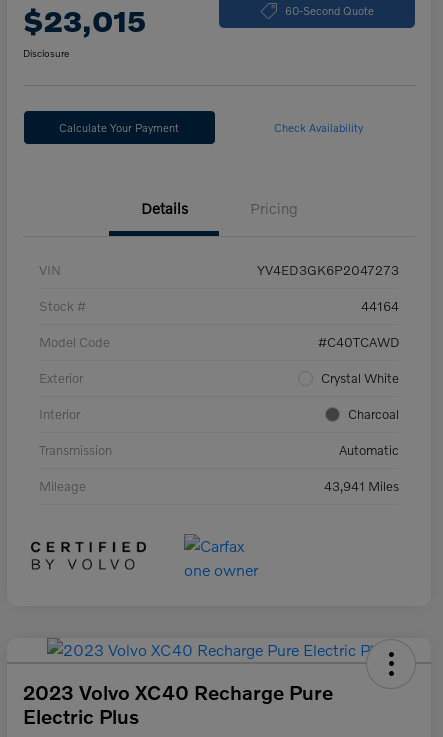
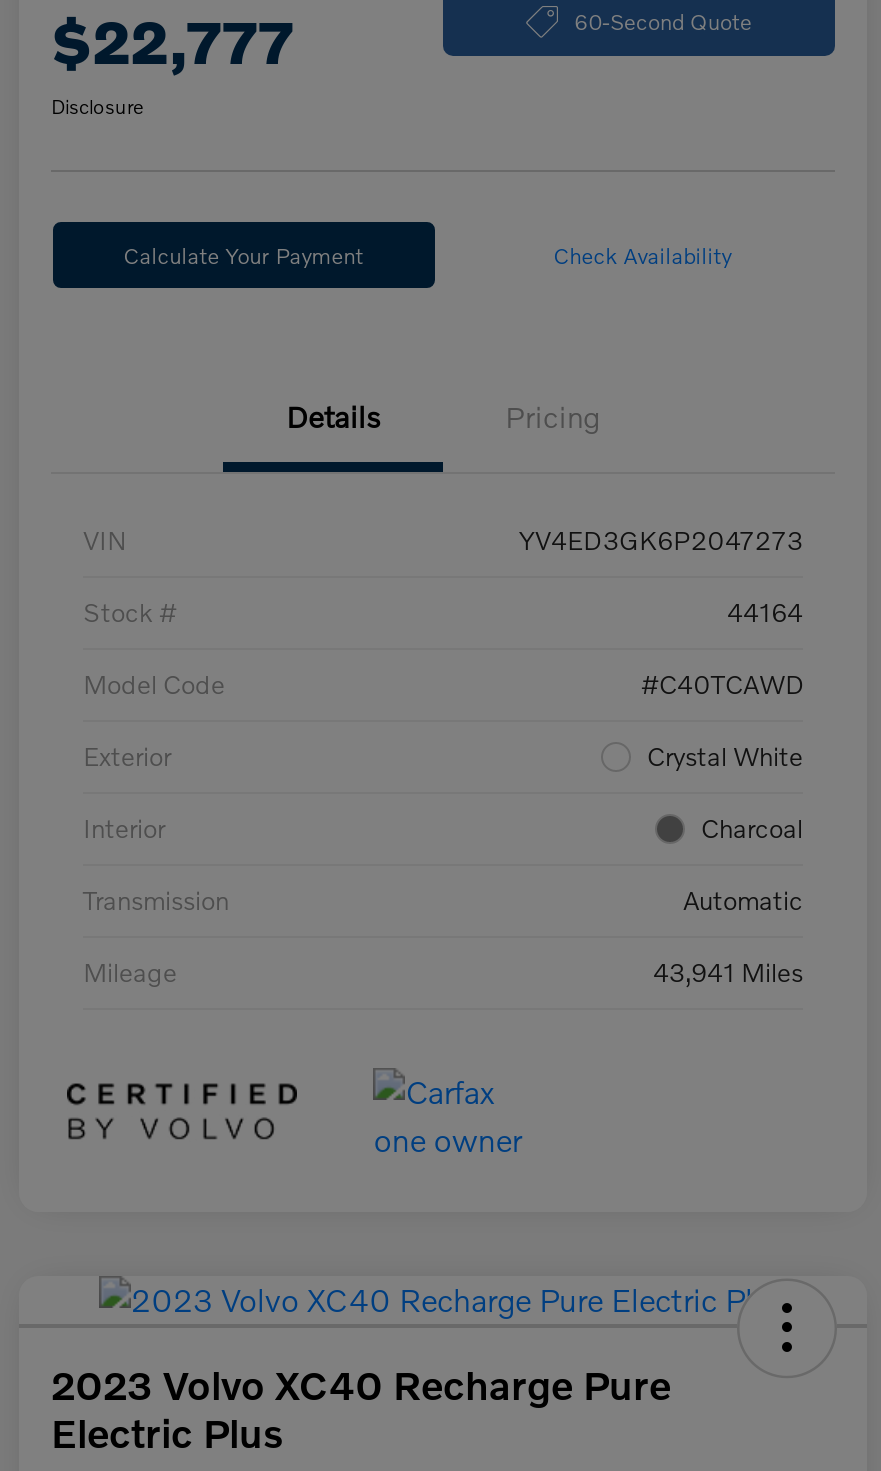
[23,3,146,38] $23,015 -> [51,6,295,76] $22,777

